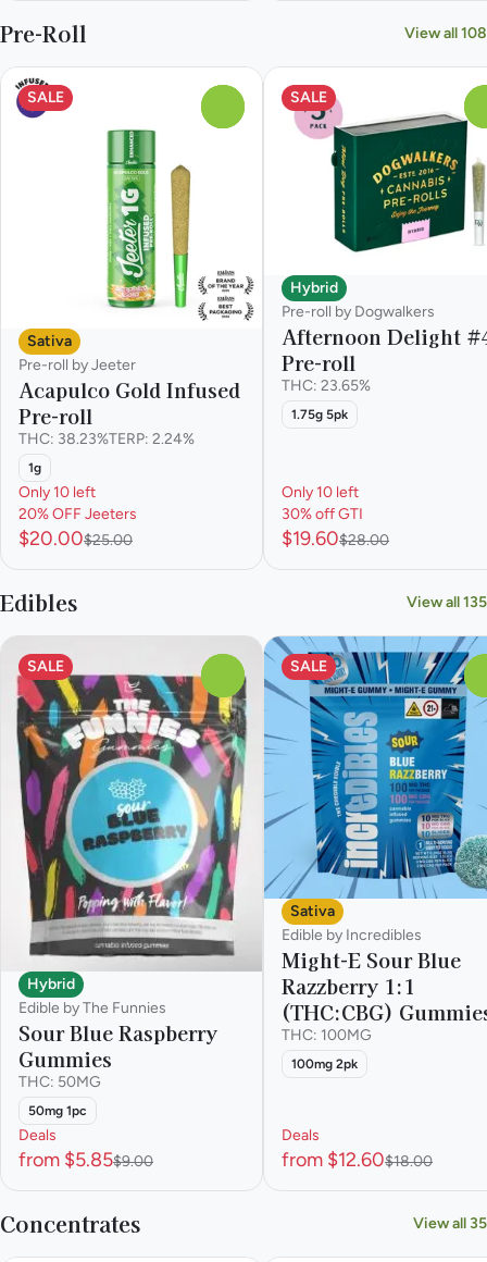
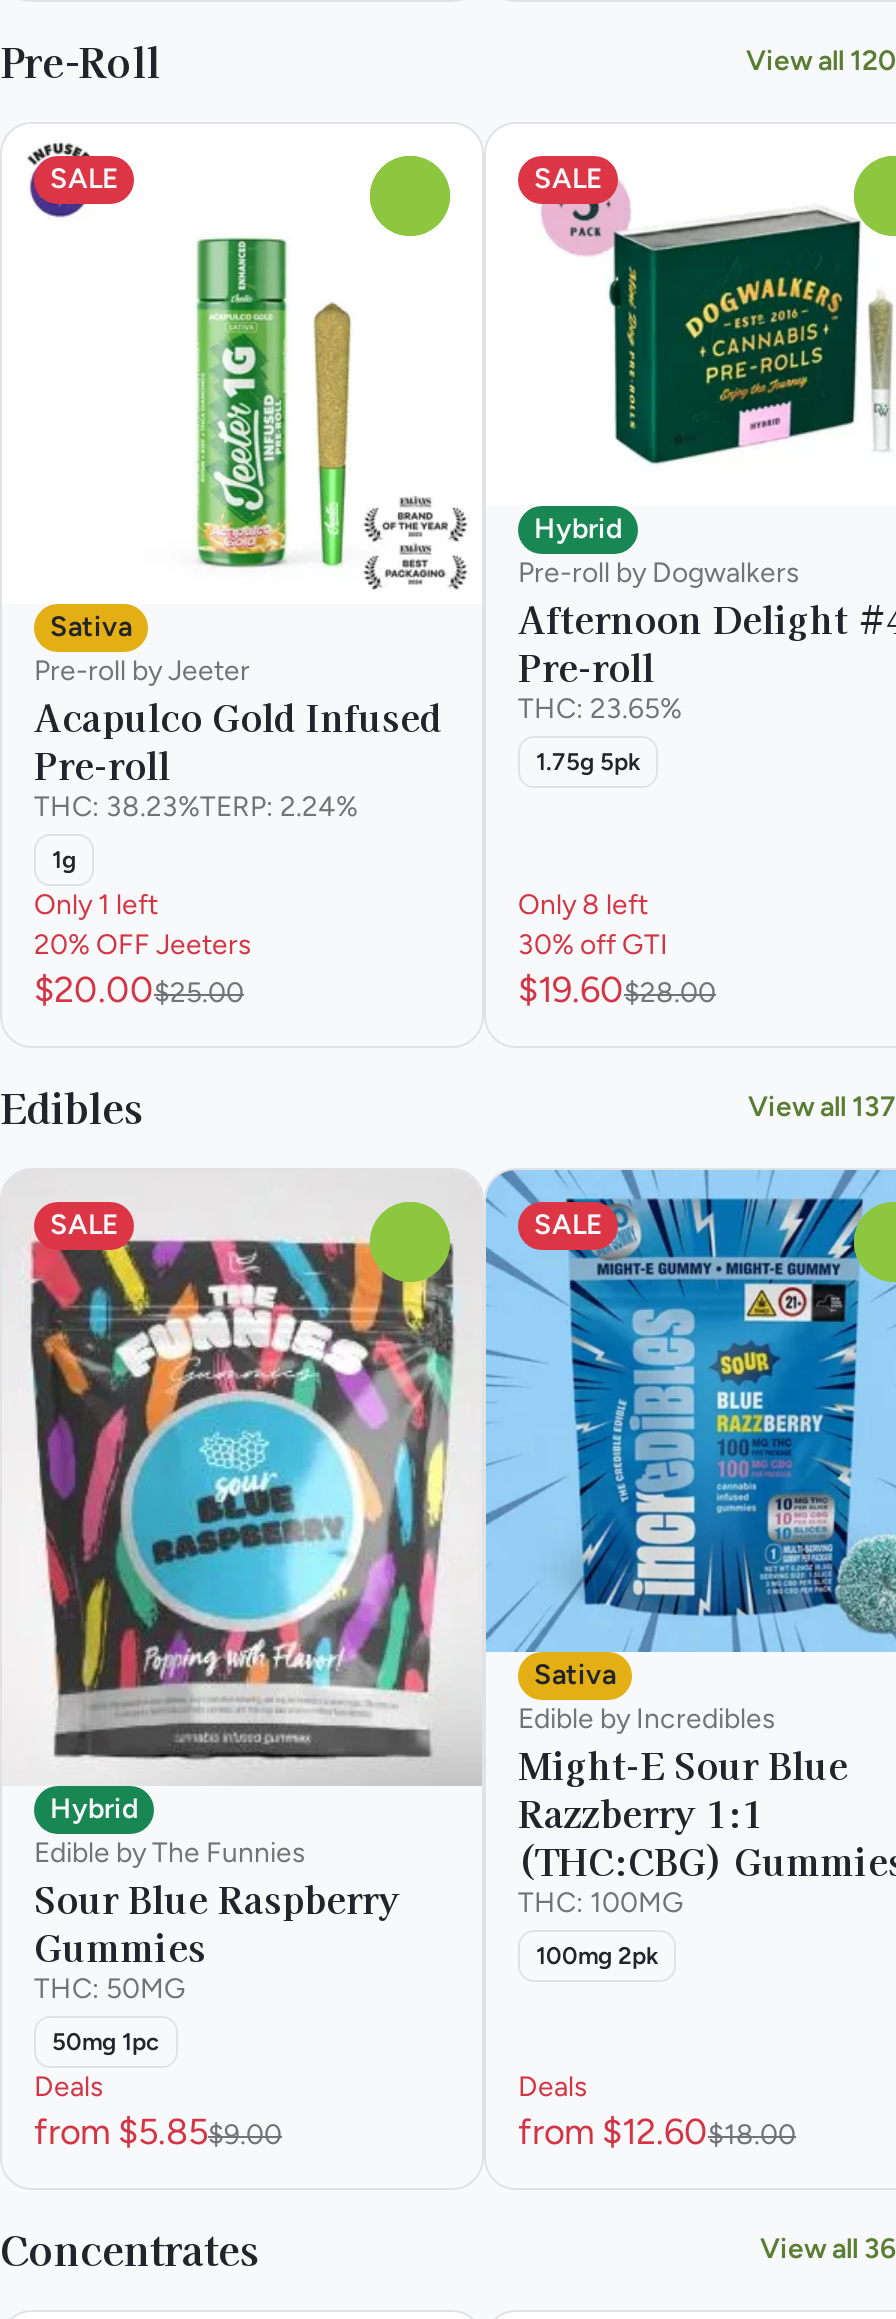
[404,24,487,43] View all 108 -> [746,45,896,79] View all 120
[18,484,96,502] Only 10 left -> [34,889,158,923] Only 1 left
[282,484,359,502] Only 10 left -> [518,889,648,923] Only 8 left
[407,593,487,612] View all 135 -> [748,1091,896,1125] View all 137
[413,1215,487,1233] View all 35 -> [760,2233,896,2267] View all 36

